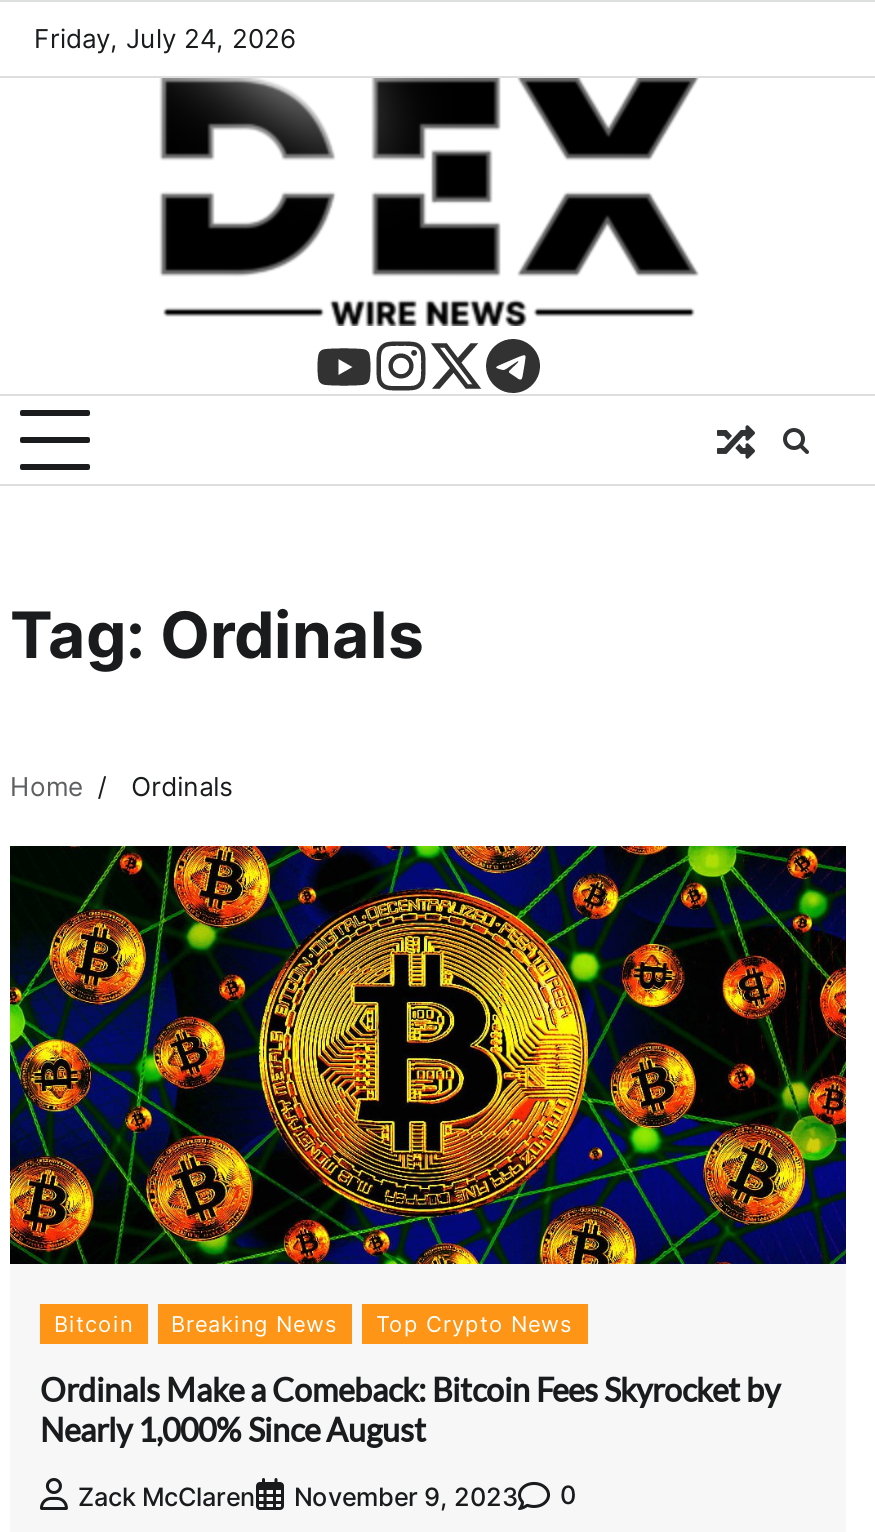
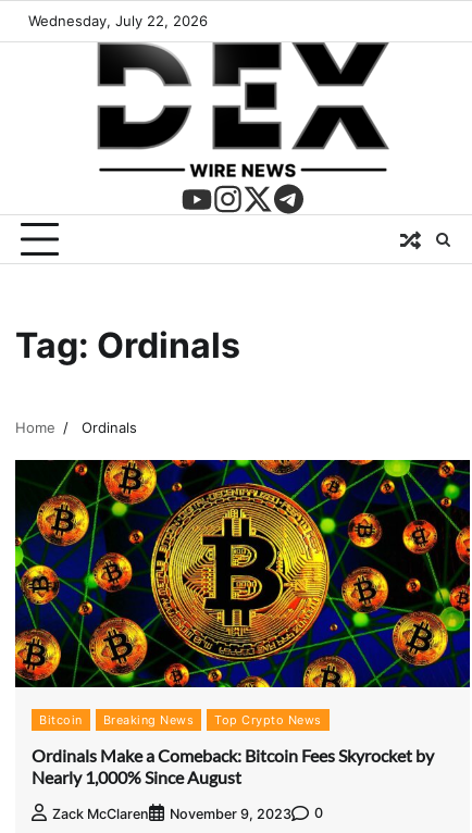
[34,22,296,54] Friday, July 24, 2026 -> [28,12,208,29] Wednesday, July 22, 2026

